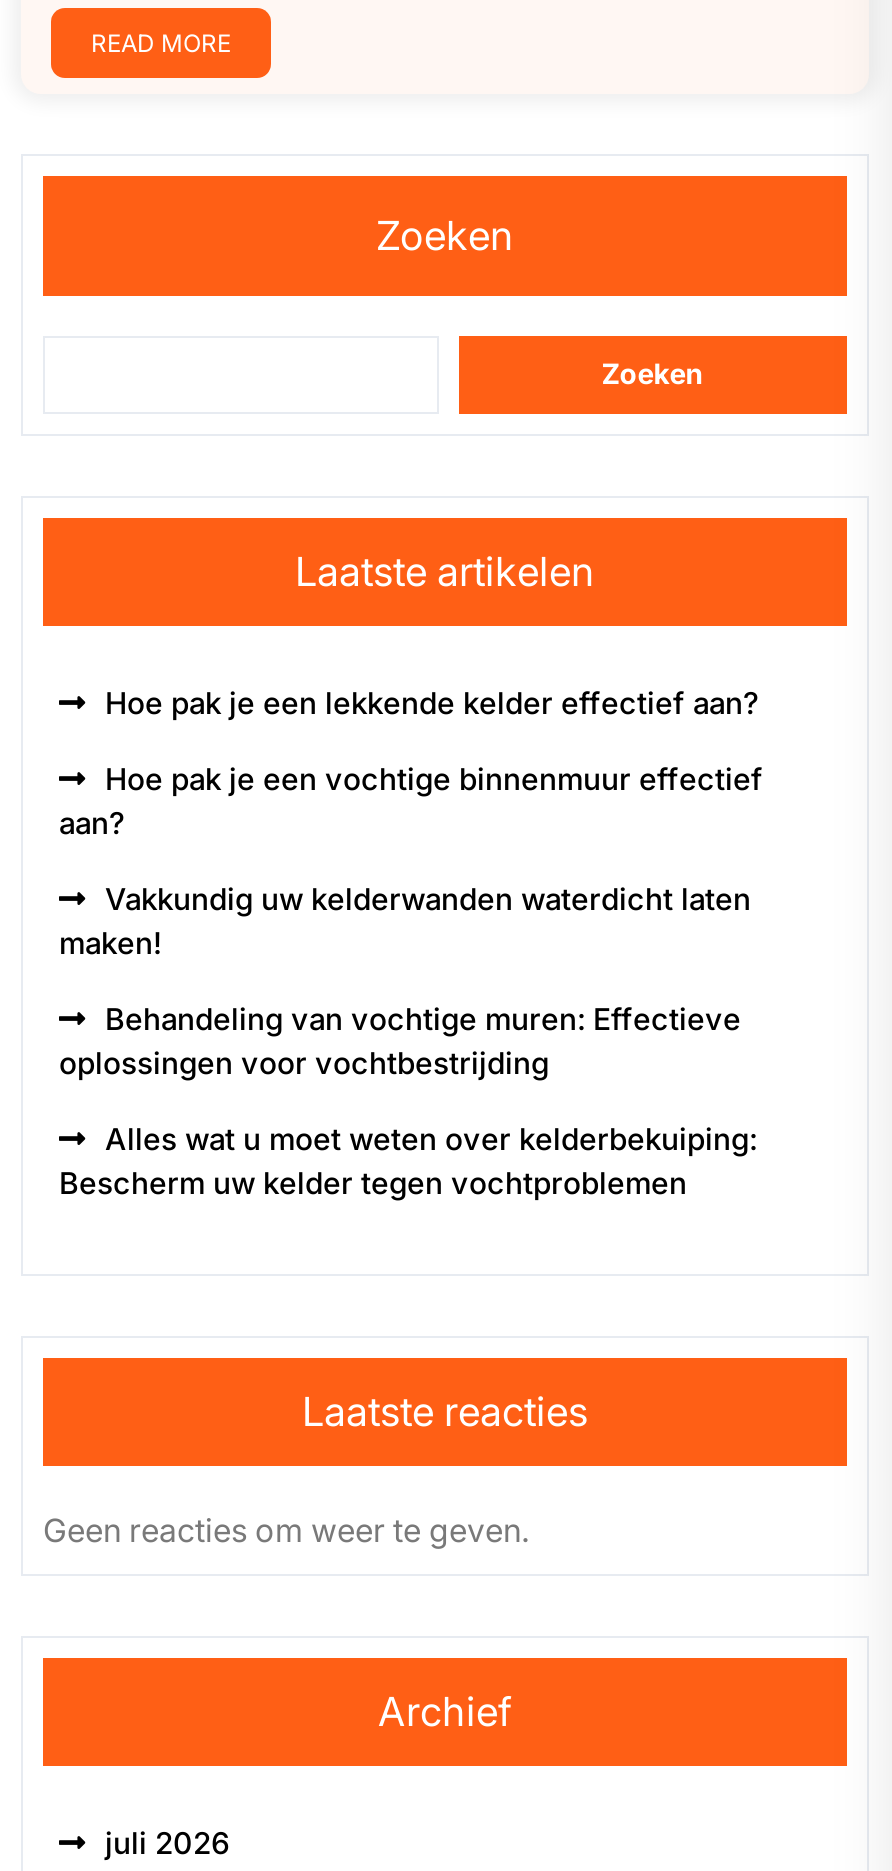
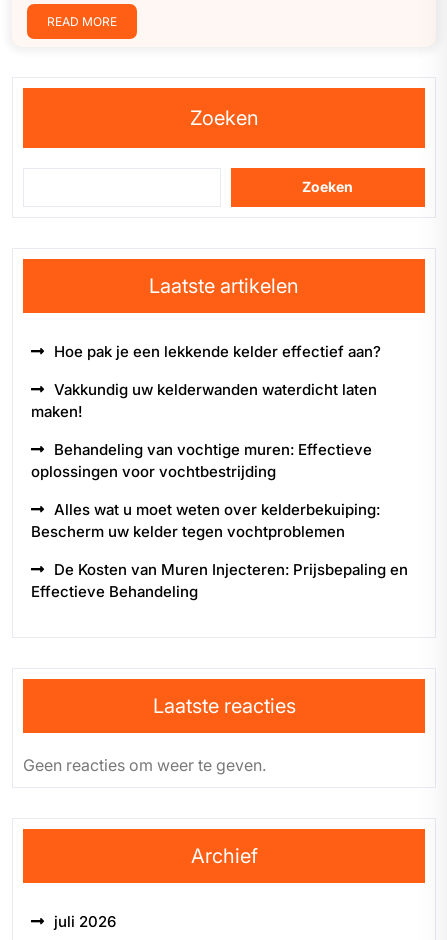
[59,760,763,842] Hoe pak je een vochtige binnenmuur effectief | aan? -> none
moved [59,880,757,1202] -> [31,380,380,541]: Vakkundig uw kelderwanden waterdicht laten | maken! | Behandeling van vochtige muren: Effectieve | oplossingen voor vochtbestrijding | Alles wat u moet weten over kelderbekuiping: | Bescherm uw kelder tegen vochtproblemen
none -> [31,560,408,601] De Kosten van Muren Injecteren: Prijsbepaling en | Effectieve Behandeling

